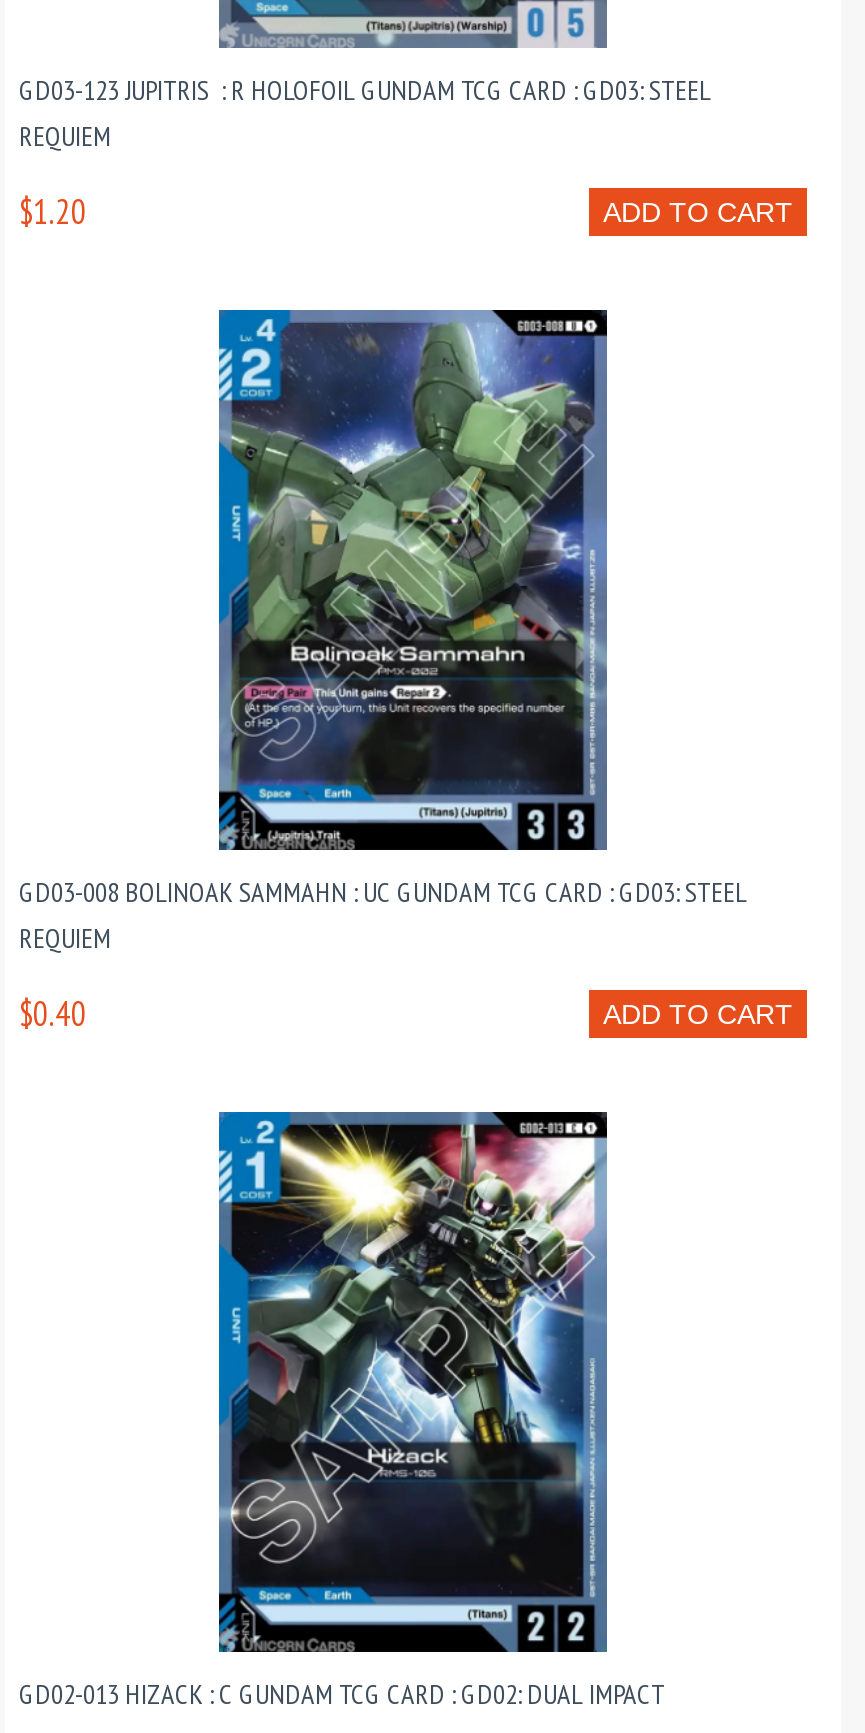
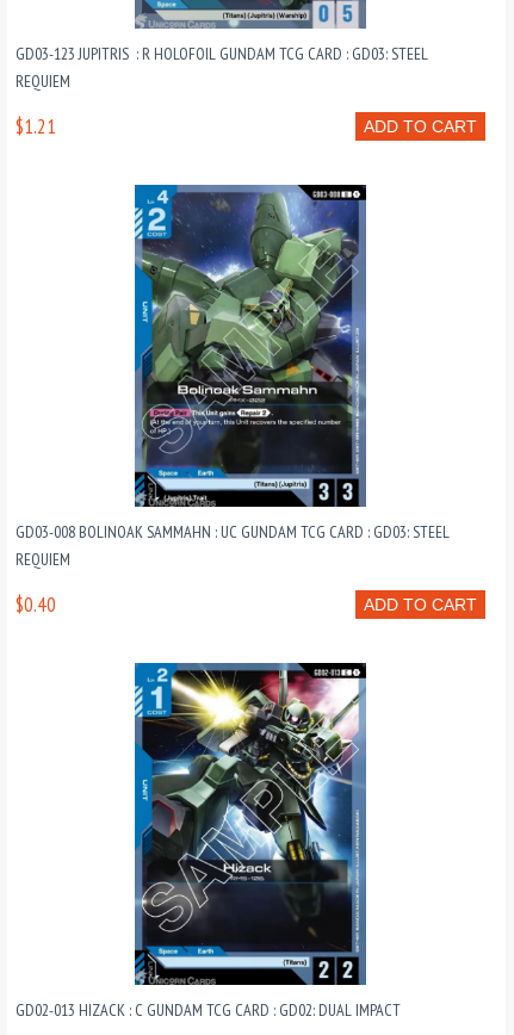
[19,190,87,234] $1.20 -> [16,113,56,140] $1.21

